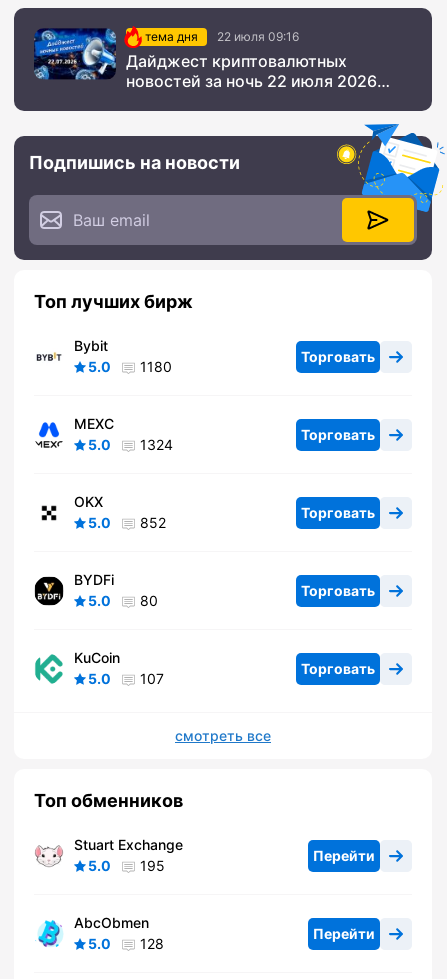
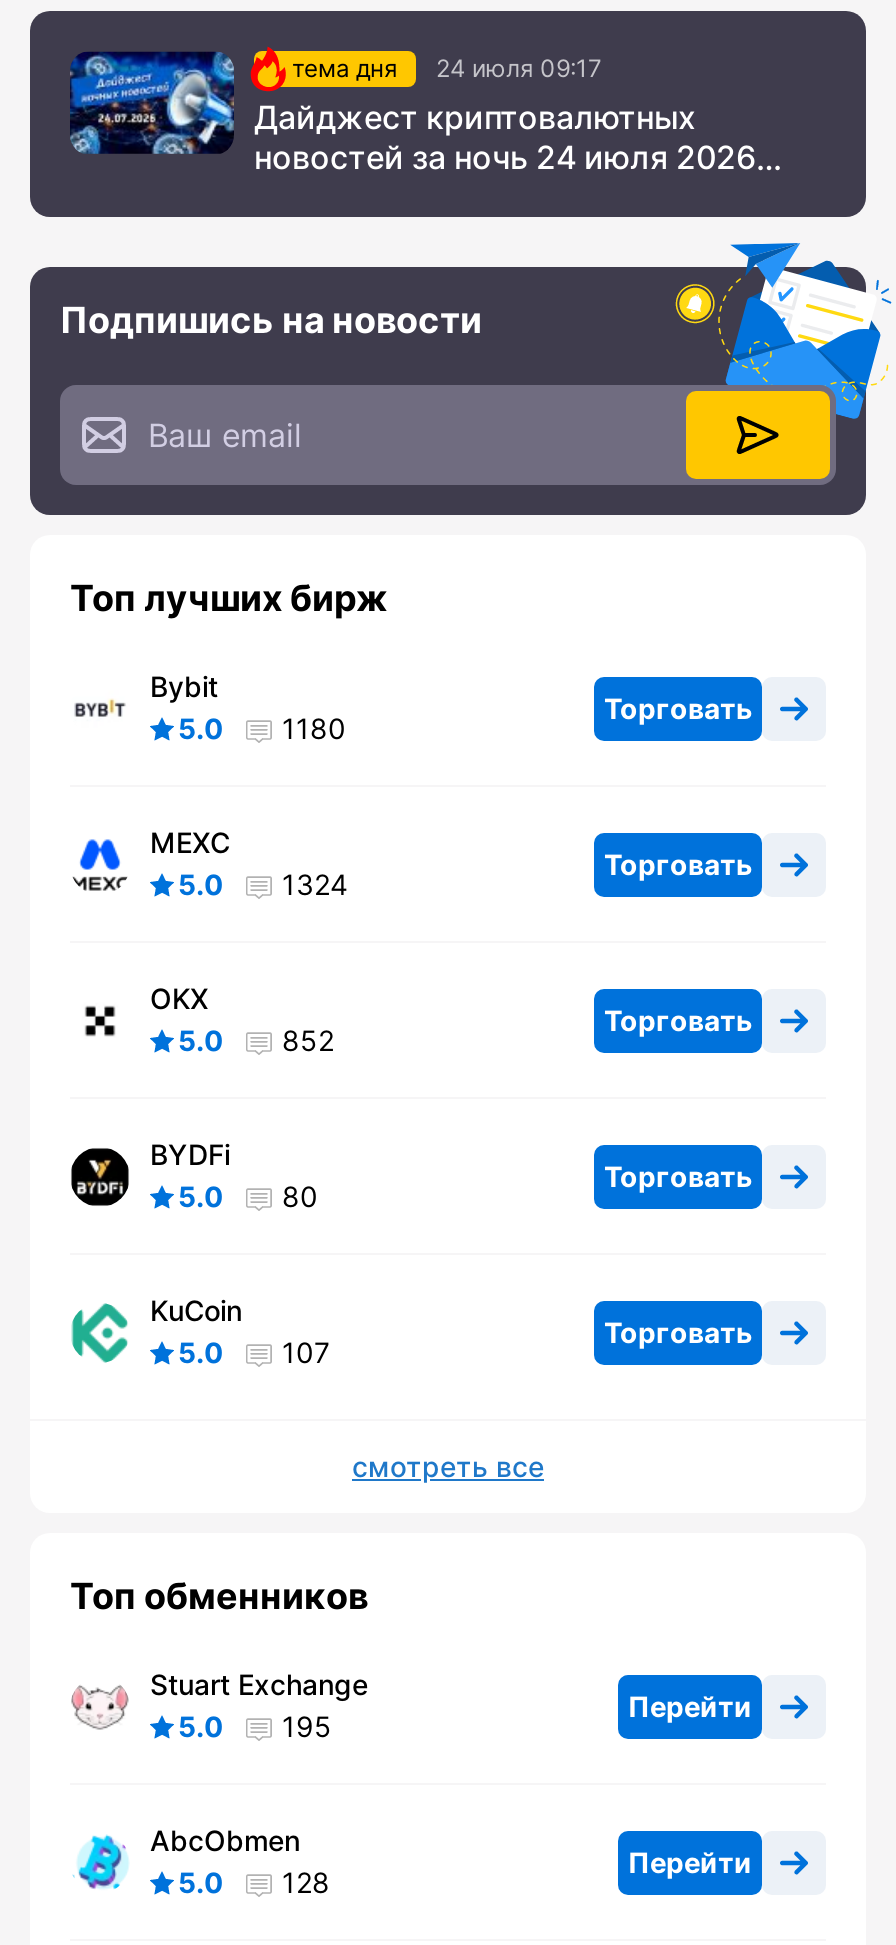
[145,29,299,44] тема дня 22 июля 09:16 -> [292,54,602,84] тема дня 24 июля 09:17
[126,71,377,91] новостей за ночь 22 июля 2026 -> [254,138,756,178] новостей за ночь 24 июля 2026

